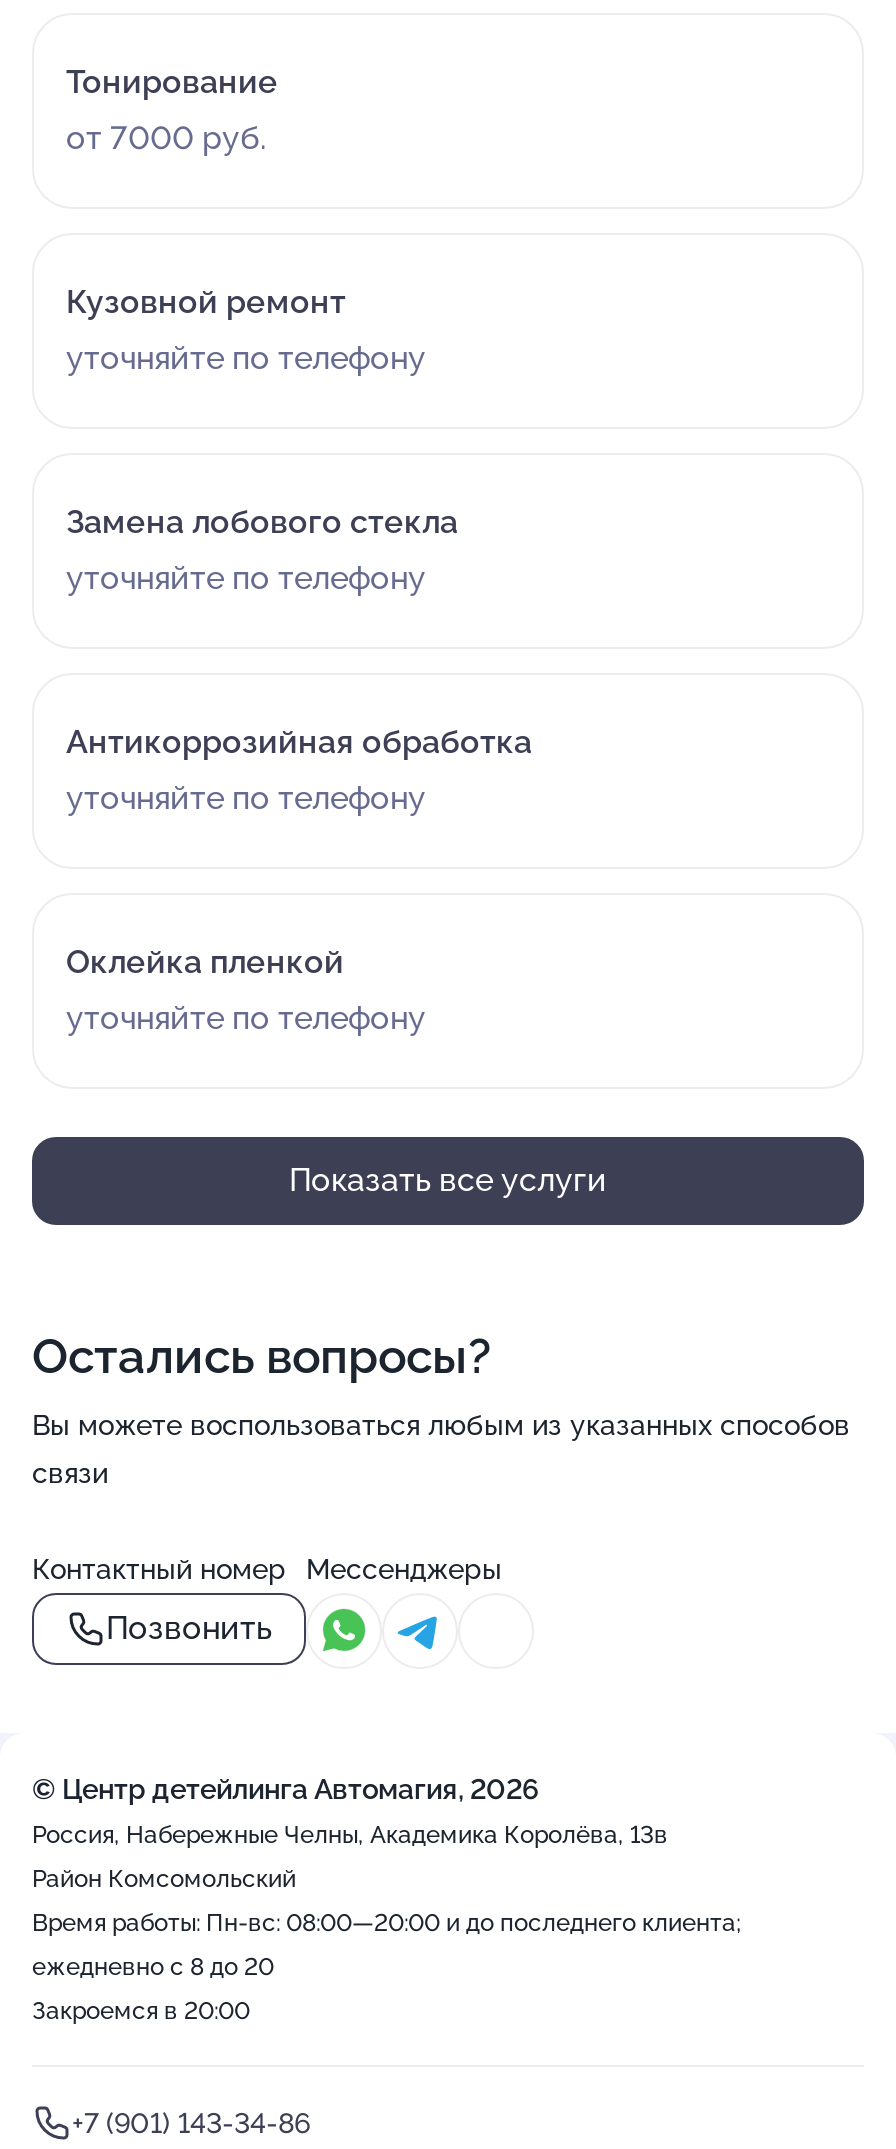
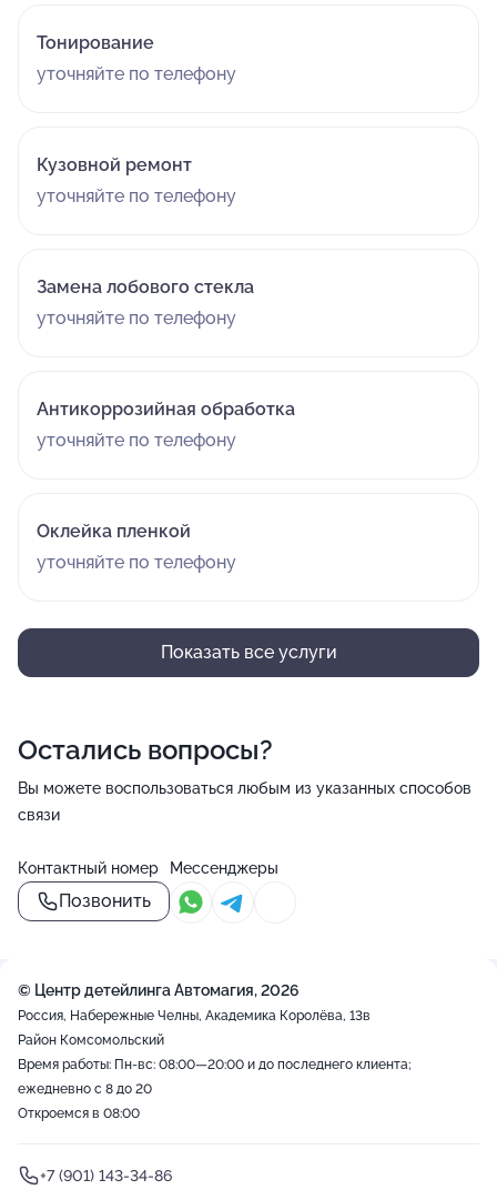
[66,119,266,157] от 7000 руб. -> [37,63,236,84] уточняйте по телефону
[32,1997,250,2025] Закроемся в 20:00 -> [18,1106,140,1121] Откроемся в 08:00

